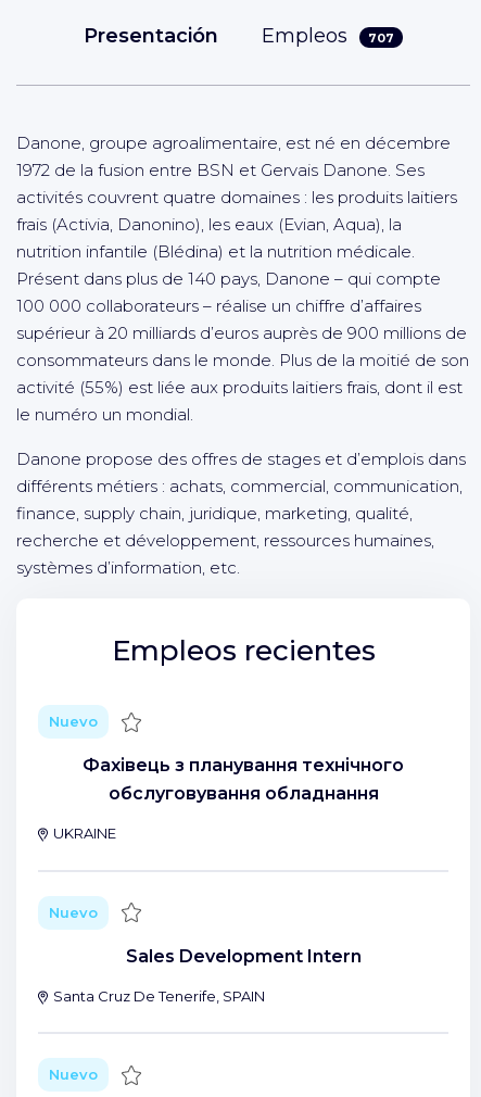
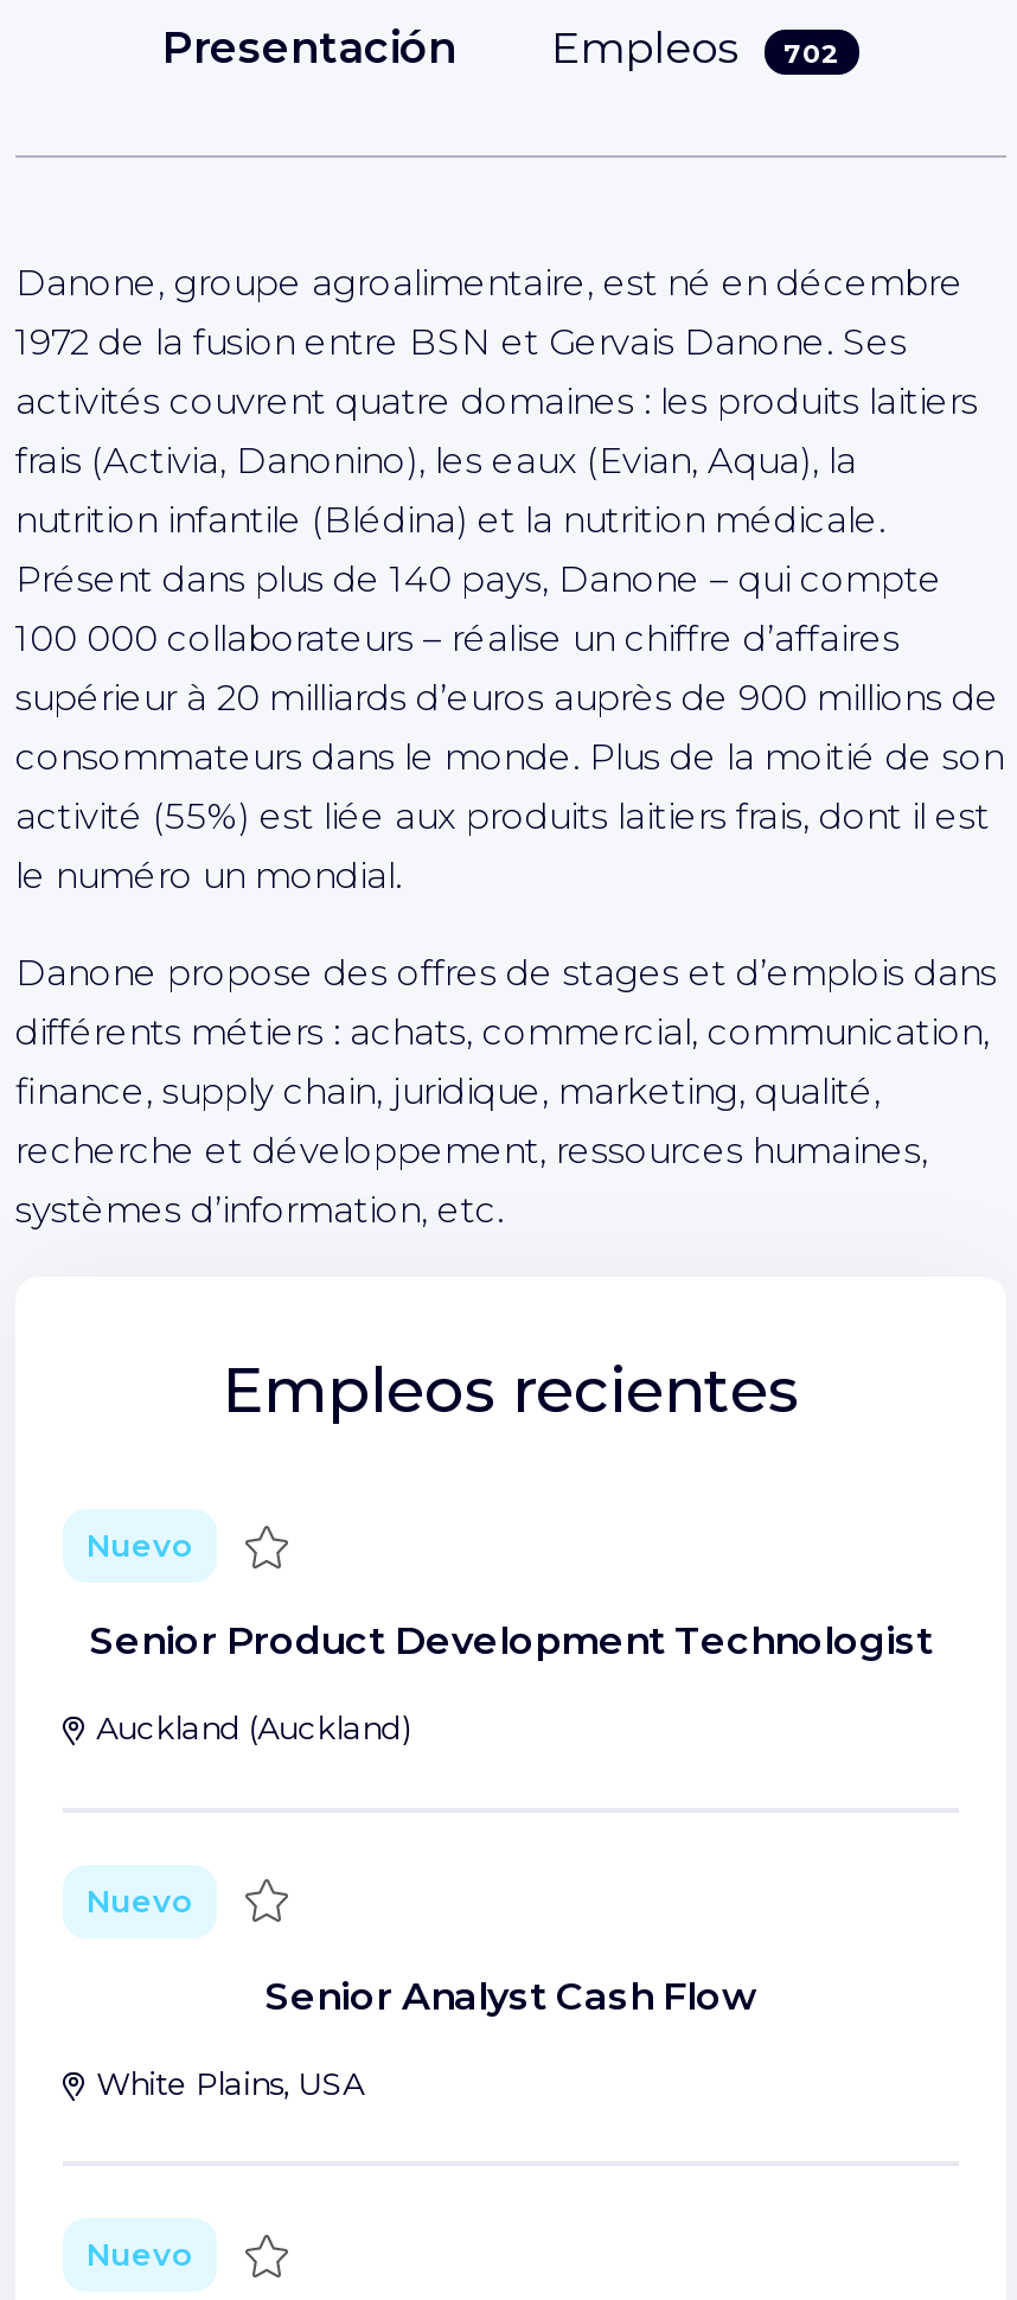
[84,24,394,48] Presentación Empleos 707 -> [162,23,840,75] Presentación Empleos 702
[83,755,404,804] Фахівець з планування технічного | обслуговування обладнання -> [89,1618,933,1663] Senior Product Development Technologist
[53,824,116,842] UKRAINE -> [96,1708,412,1746] Auckland (Auckland)
[125,946,361,966] Sales Development Intern -> [264,1973,757,2018] Senior Analyst Cash Flow
[53,987,265,1004] Santa Cruz De Tenerife, SPAIN -> [96,2063,364,2101] White Plains, USA

